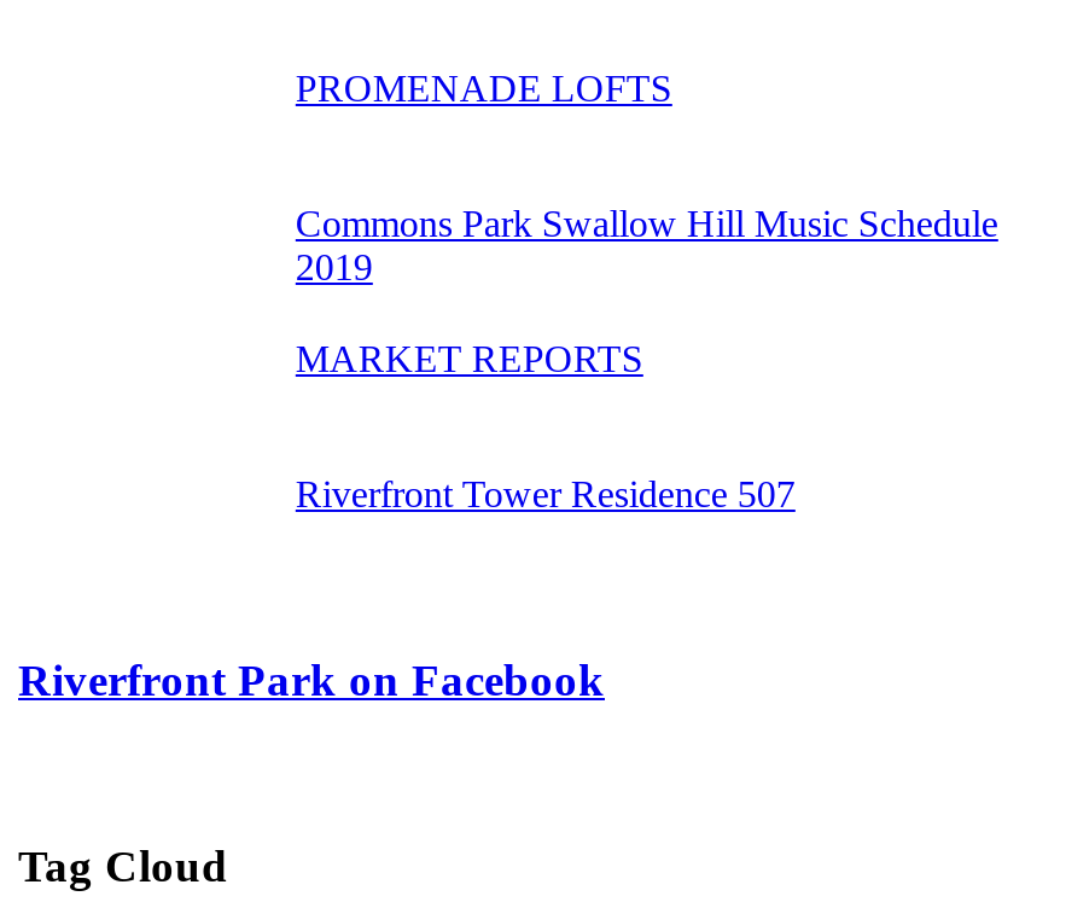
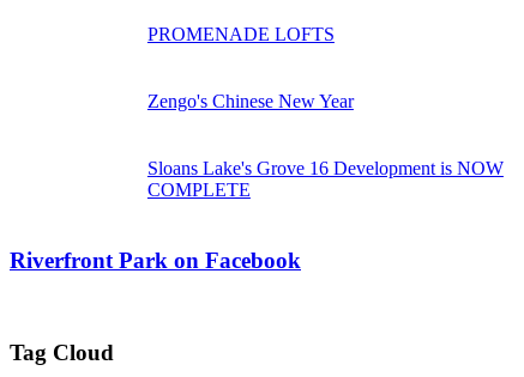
[296,203,998,514] Commons Park Swallow Hill Music Schedule | 2019 | MARKET REPORTS | Riverfront Tower Residence 507 -> [147,91,503,200] Zengo's Chinese New Year | Sloans Lake's Grove 16 Development is NOW | COMPLETE

